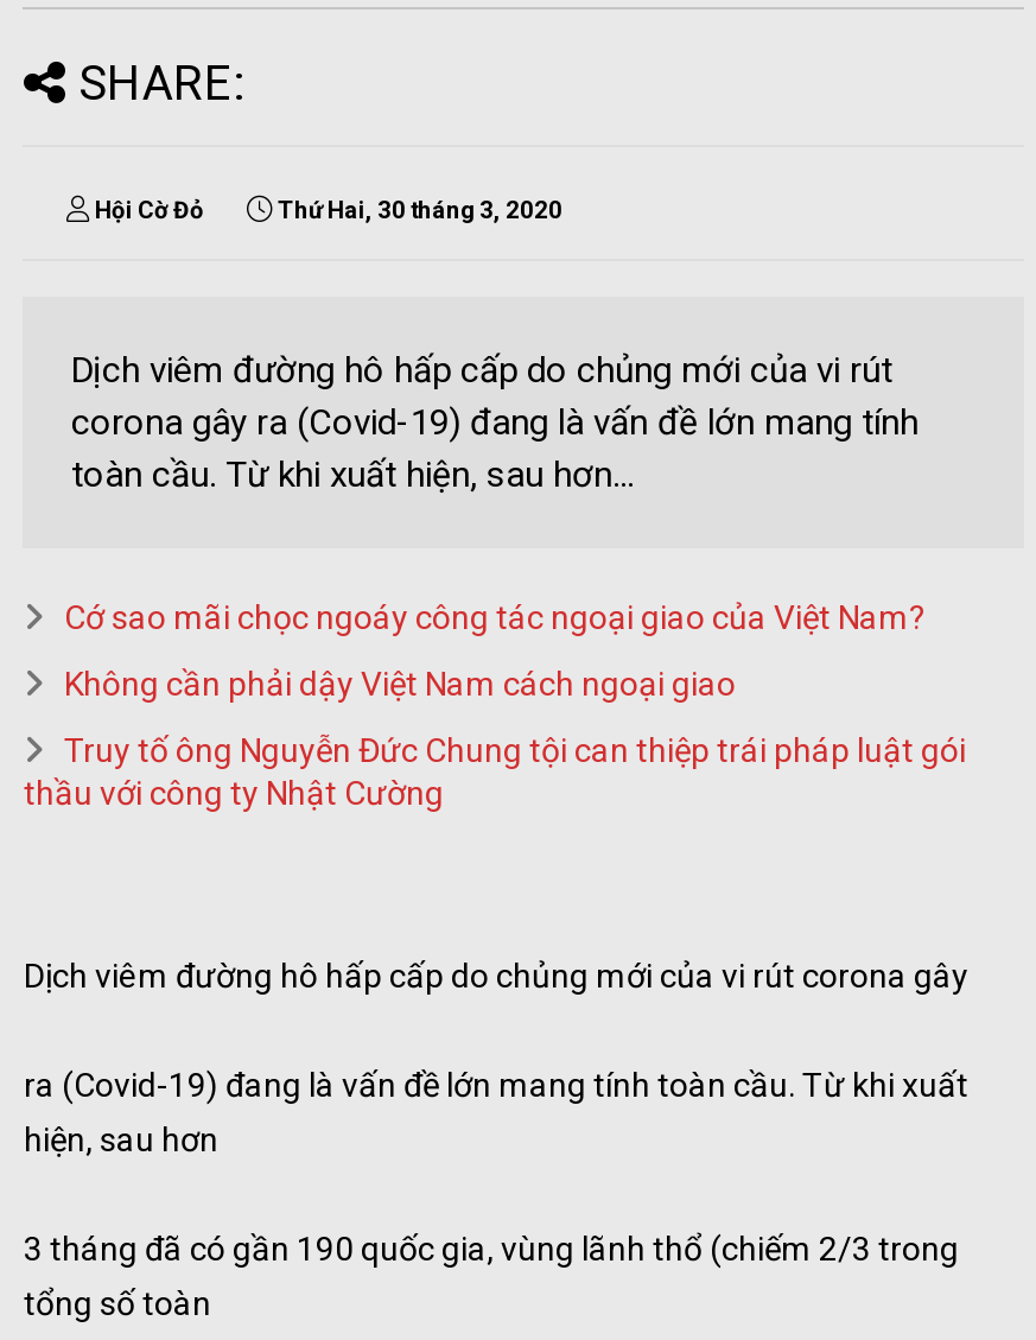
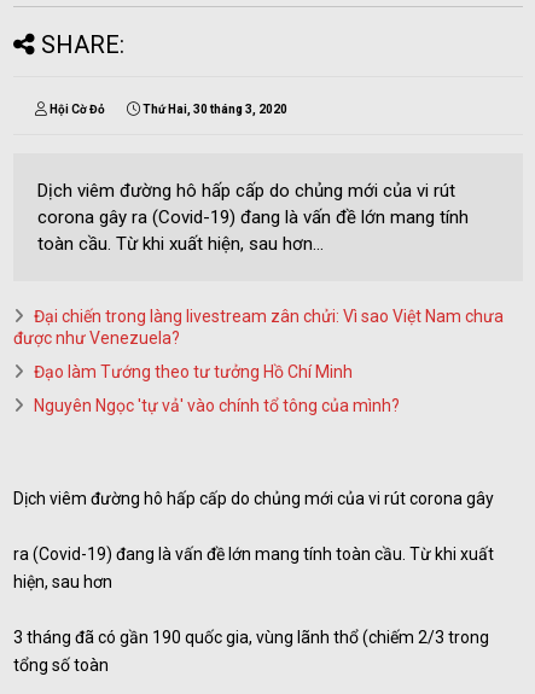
[64,598,925,636] Cớ sao mãi chọc ngoáy công tác ngoại giao của Việt Nam? -> [14,307,504,348] Đại chiến trong làng livestream zân chửi: Vì sao Việt Nam chưa | được như Venezuela?
[64,665,736,703] Không cần phải dậy Việt Nam cách ngoại giao -> [34,362,353,381] Đạo làm Tướng theo tư tưởng Hồ Chí Minh
[23,731,966,812] Truy tố ông Nguyễn Đức Chung tội can thiệp trái pháp luật gói | thầu với công ty Nhật Cường -> [34,396,400,415] Nguyên Ngọc 'tự vả' vào chính tổ tông của mình?

